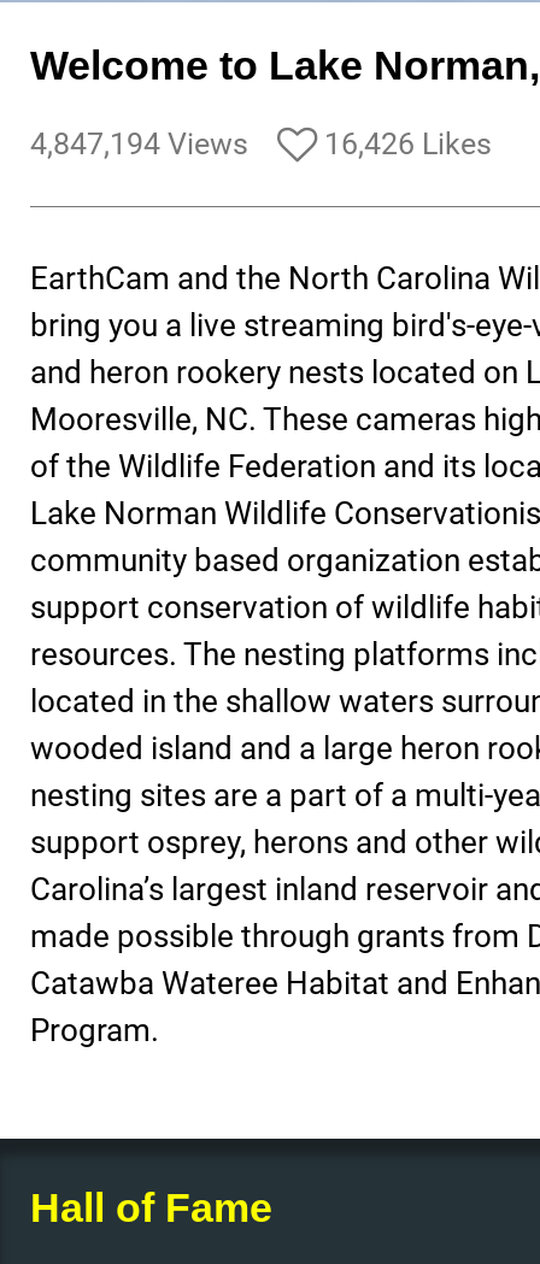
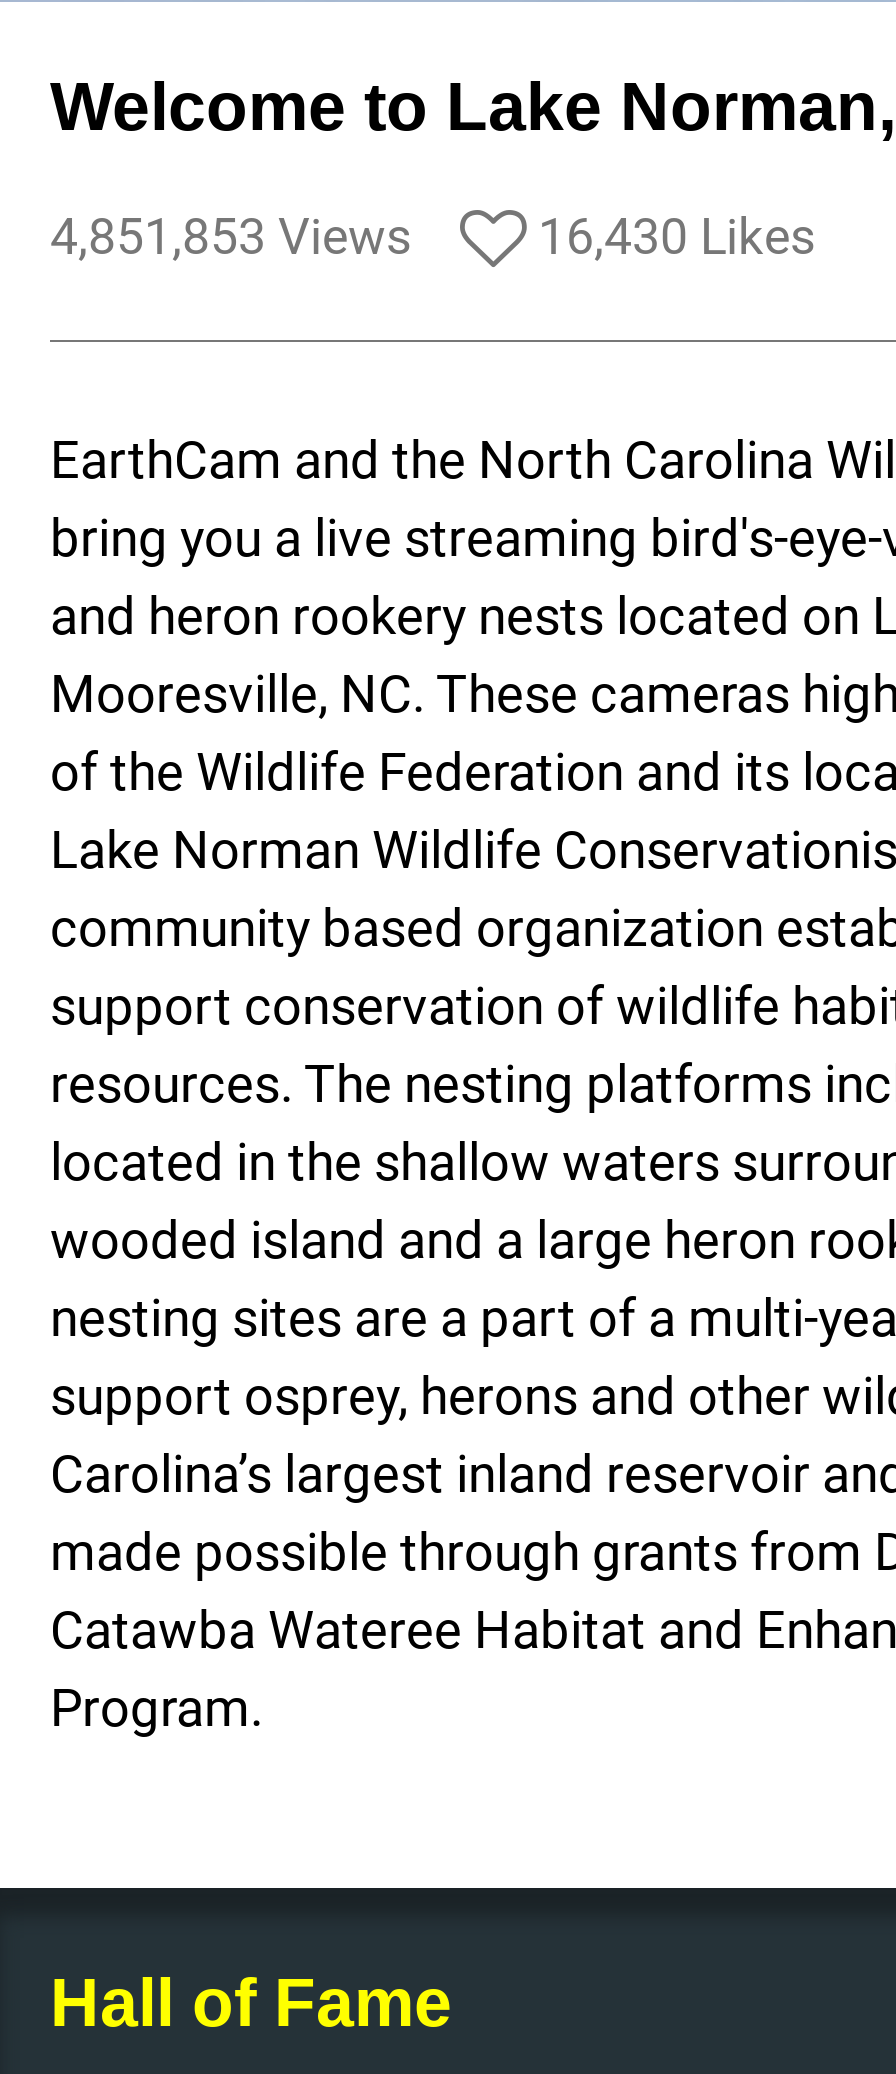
[30,127,248,161] 4,847,194 Views -> [50,208,412,266] 4,851,853 Views
[324,127,492,161] 16,426 Likes -> [538,208,816,266] 16,430 Likes

